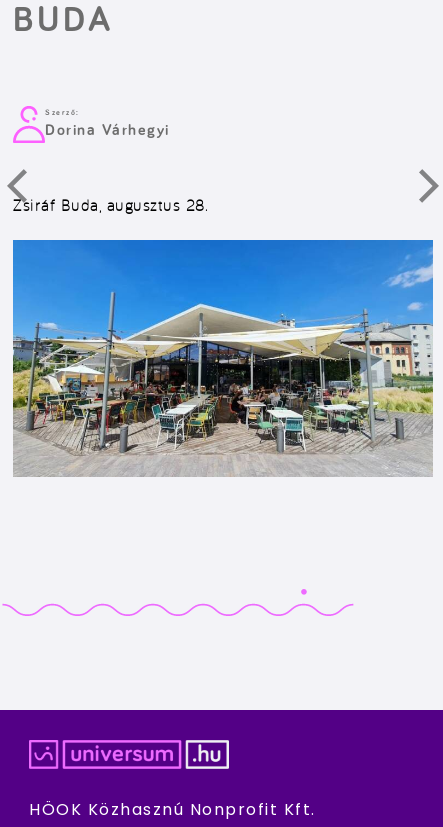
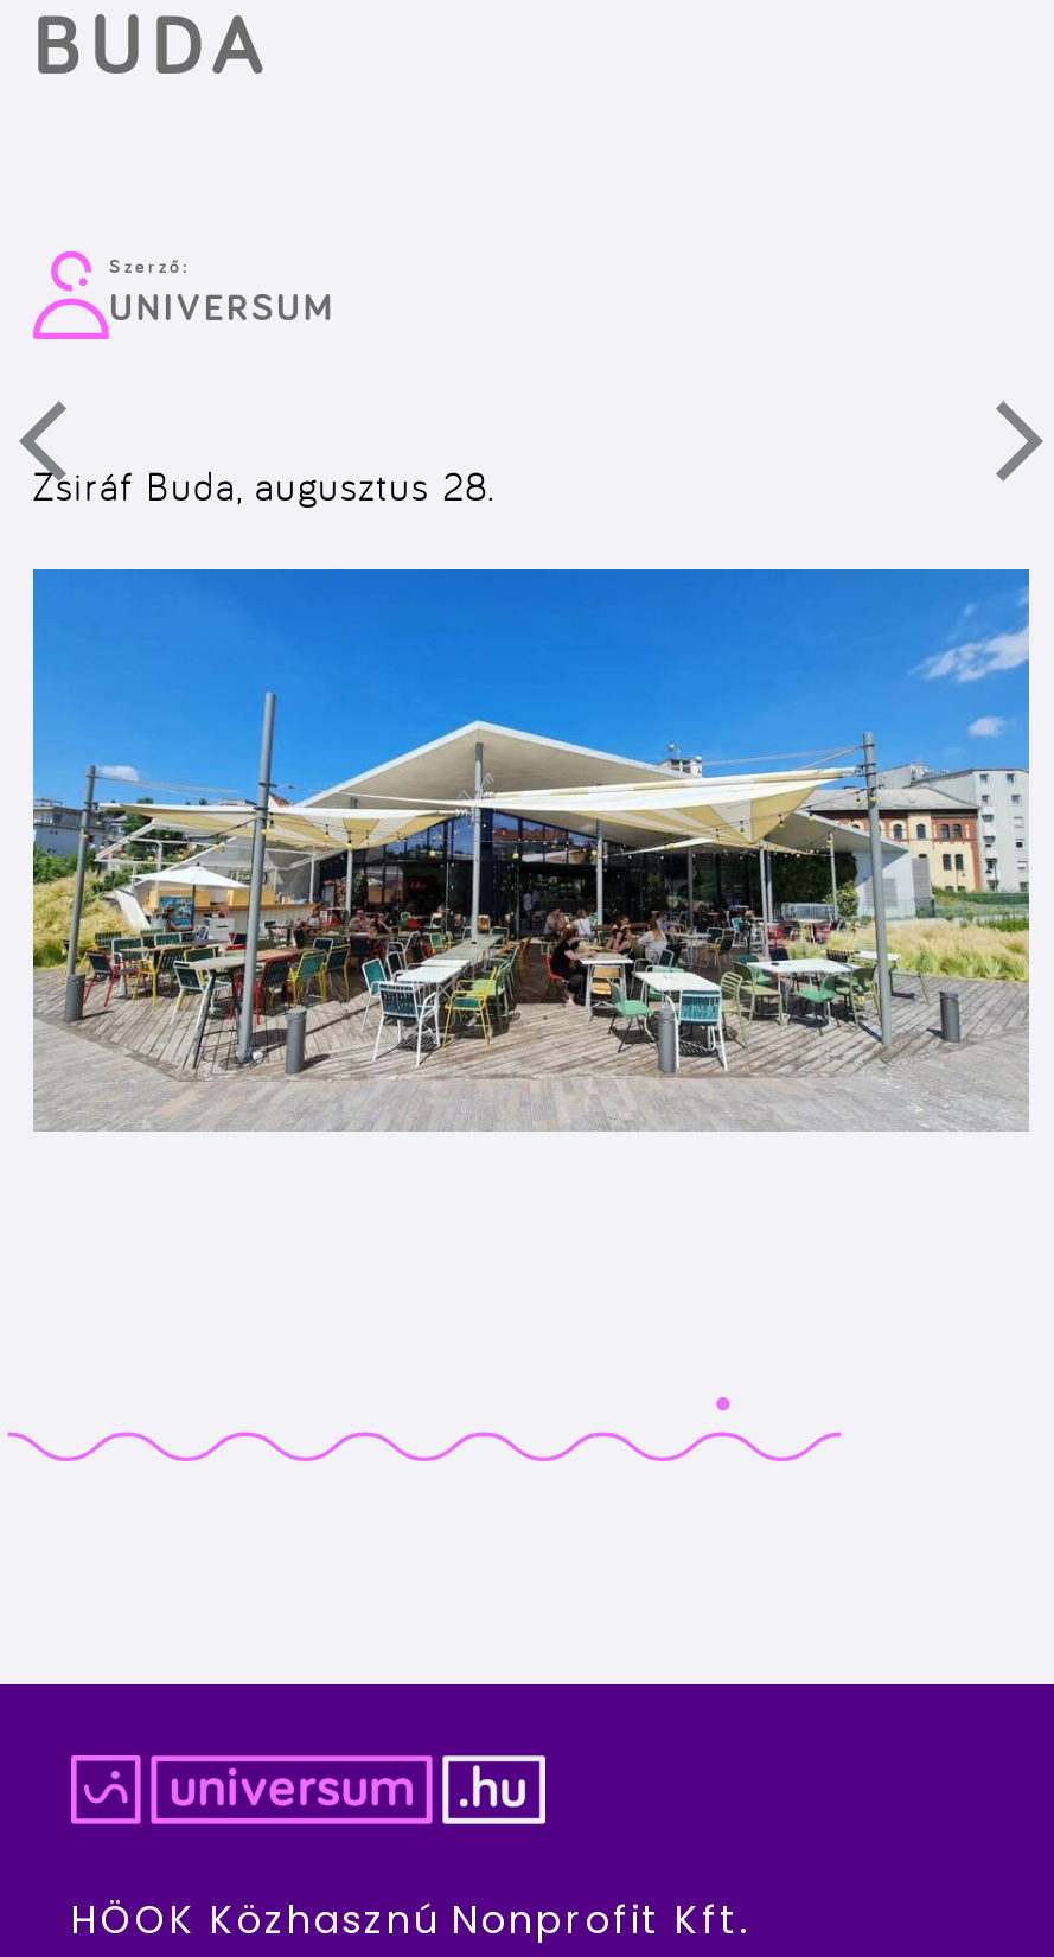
[45,122,169,138] Dorina Várhegyi -> [109,289,336,327] UNIVERSUM

